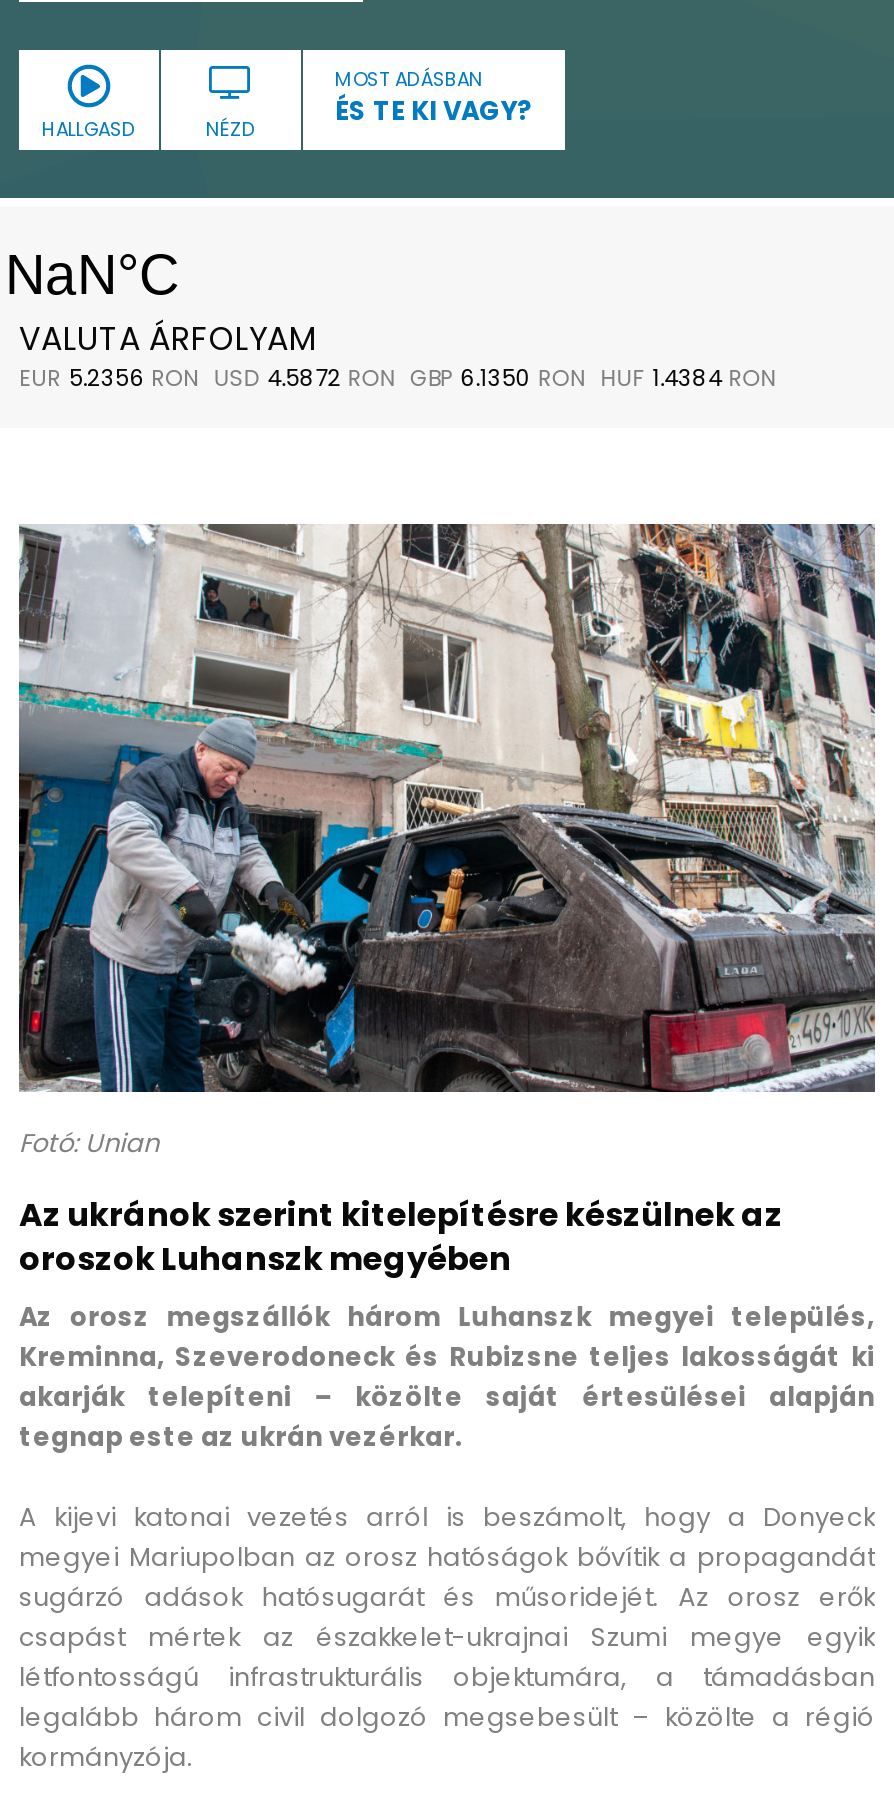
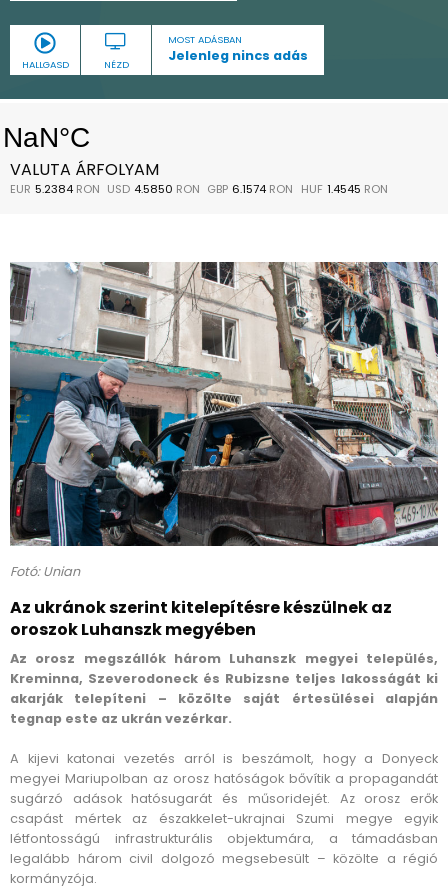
none -> [283,24,325,76] [image]
[335,94,533,128] ÉS TE KI VAGY? -> [168,47,308,64] Jelenleg nincs adás
[19,362,776,394] EUR 5.2356 RON USD 4.5872 RON GBP 6.1350 RON HUF 1.4384 RON -> [10,181,388,197] EUR 5.2384 RON USD 4.5850 RON GBP 6.1574 RON HUF 1.4545 RON

